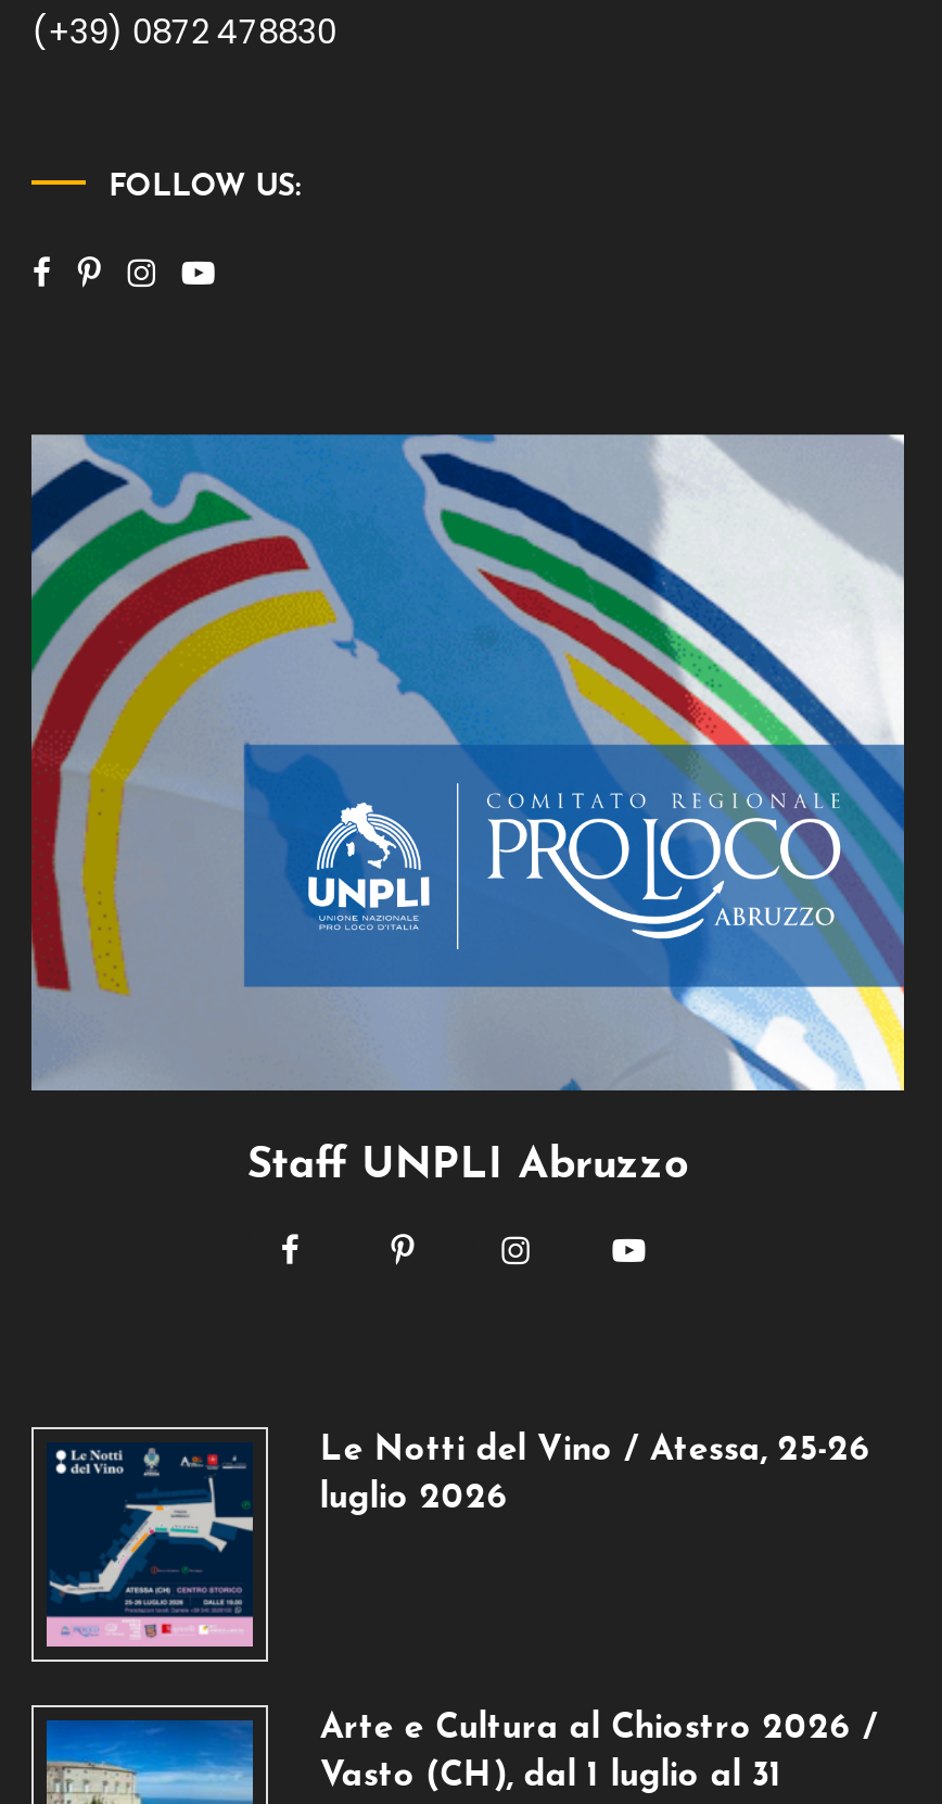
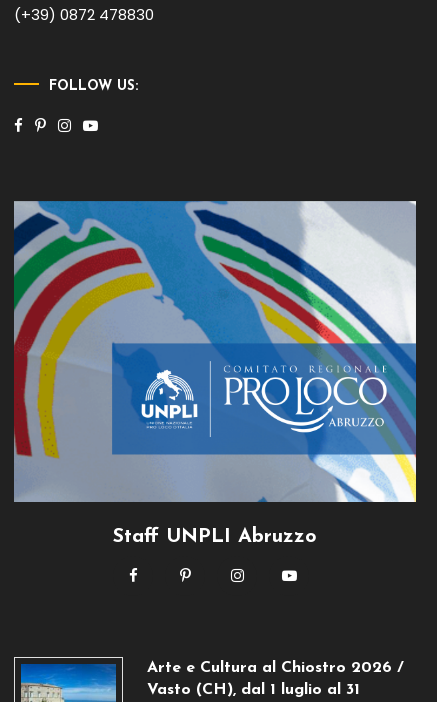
[38,1434,871,1664] [image] | Le Notti del Vino / Atessa, 25-26 | luglio 2026 -> none

